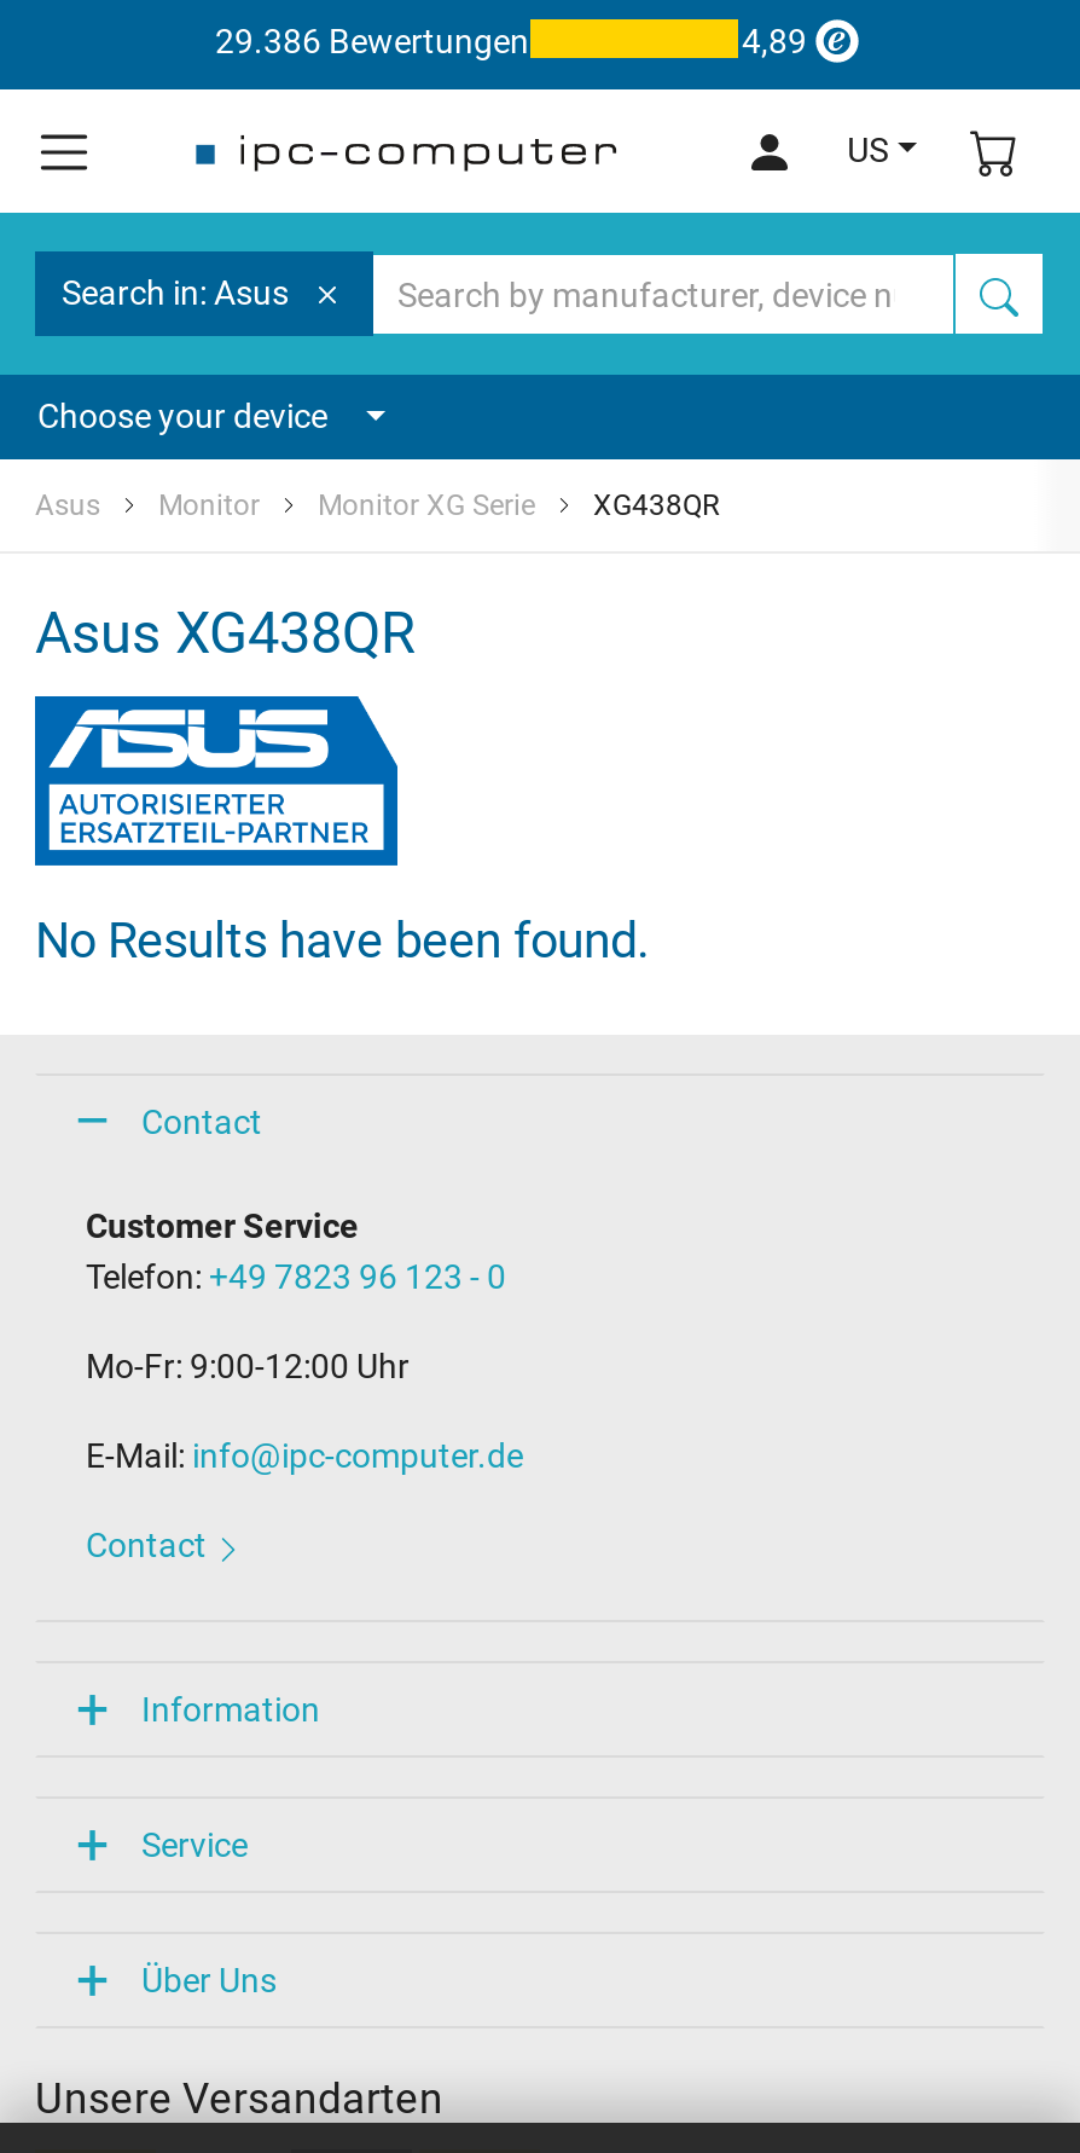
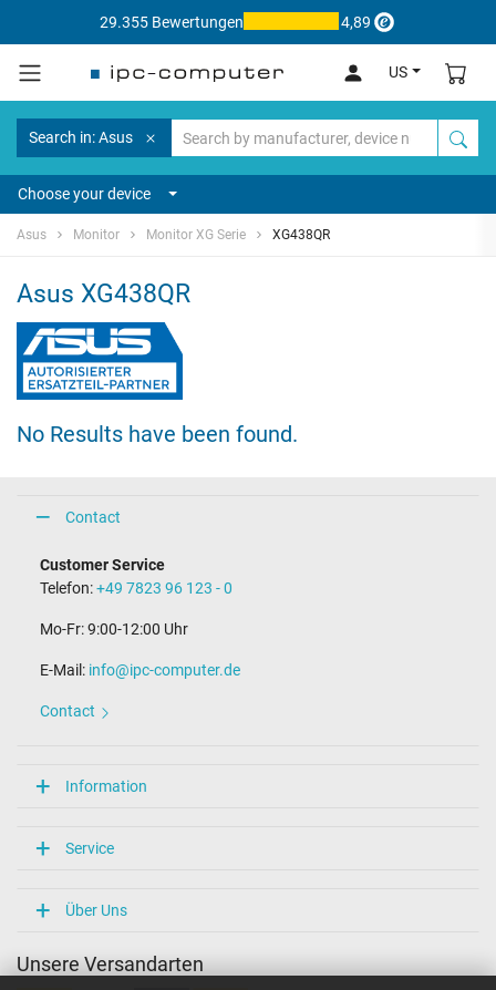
[215,21,529,59] 29.386 Bewertungen -> [99,13,243,30] 29.355 Bewertungen

